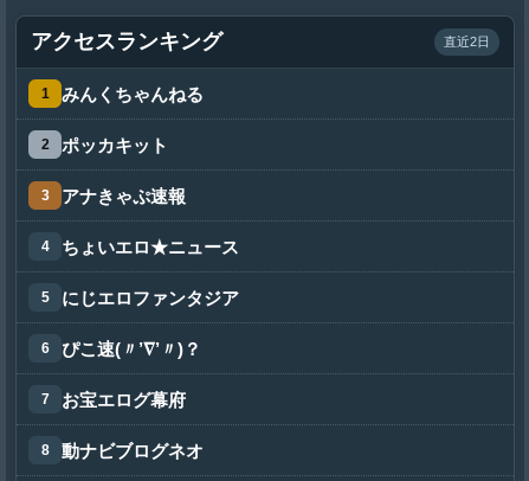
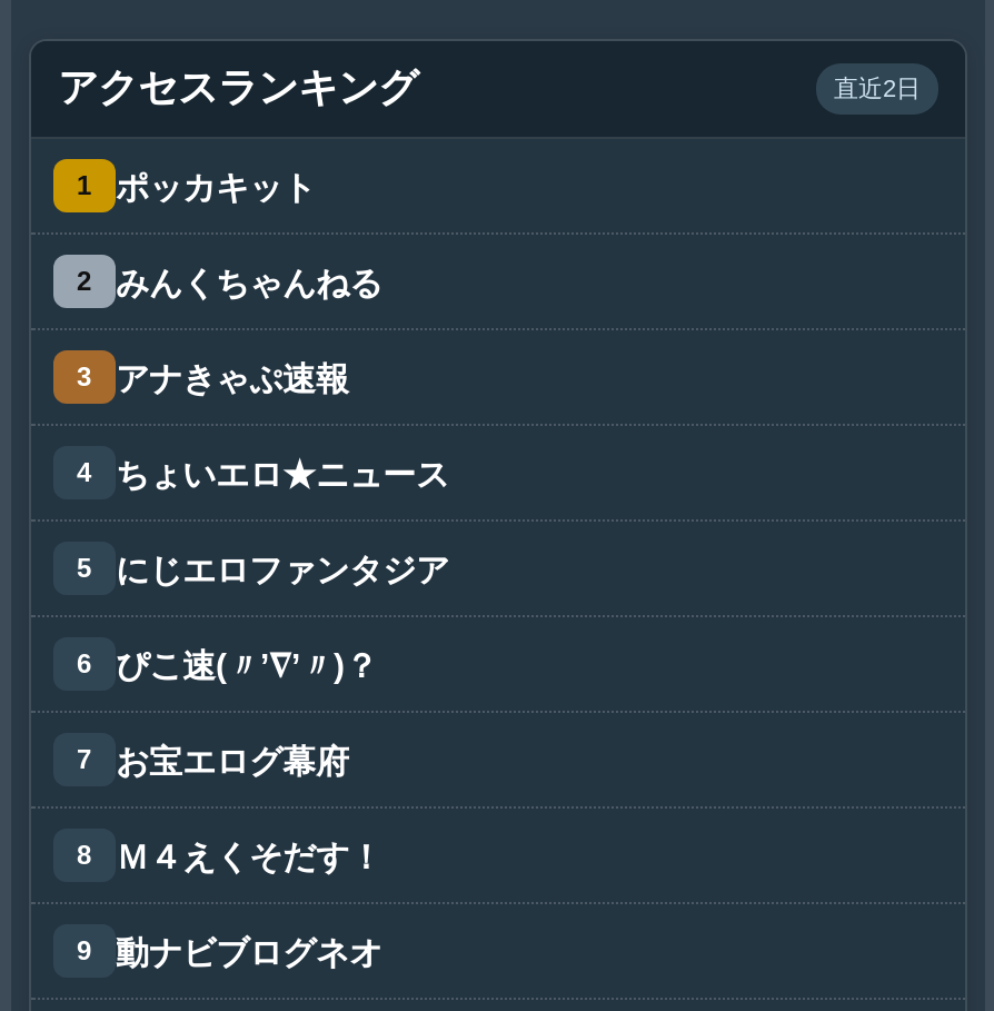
moved [62,134,168,155] -> [116,167,316,205]: ポッカキット
none -> [116,836,382,874] Ｍ４えくそだす！

